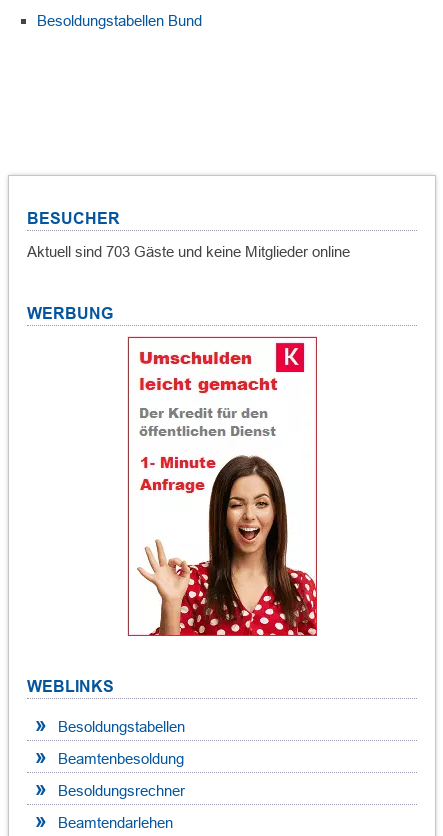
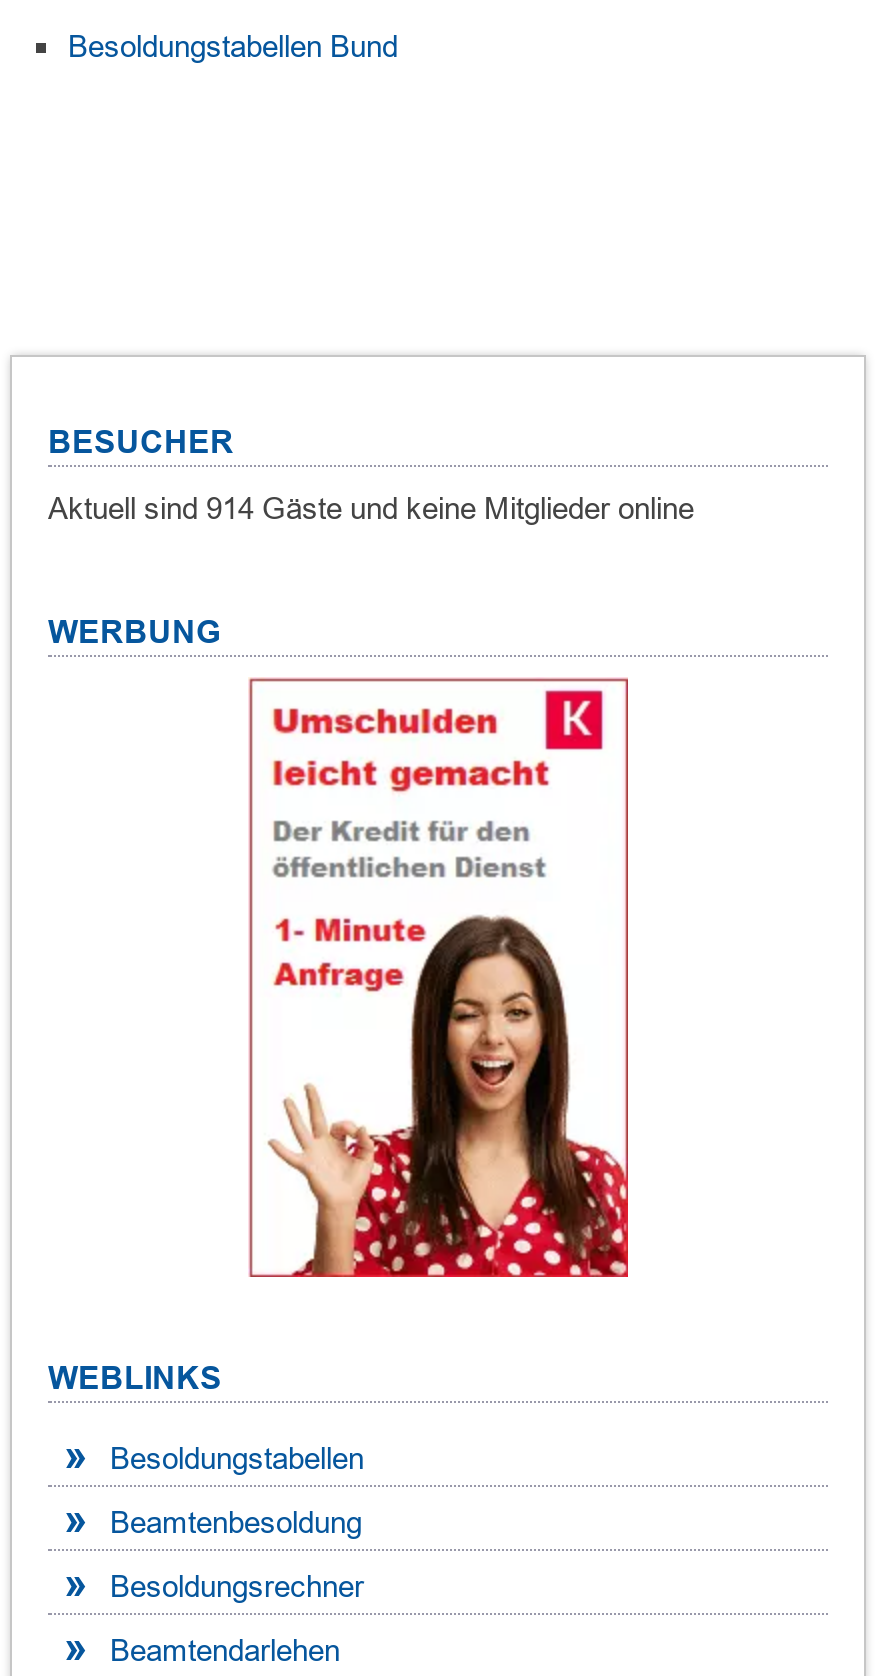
[27,243,350,260] Aktuell sind 703 Gäste und keine Mitglieder online -> [48,491,694,525] Aktuell sind 914 Gäste und keine Mitglieder online

